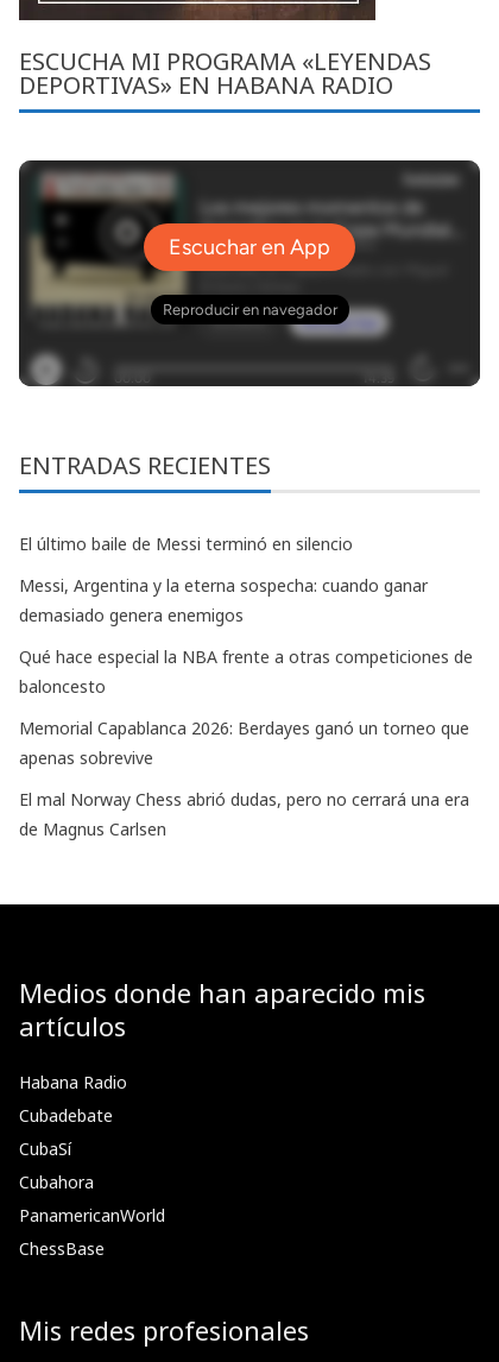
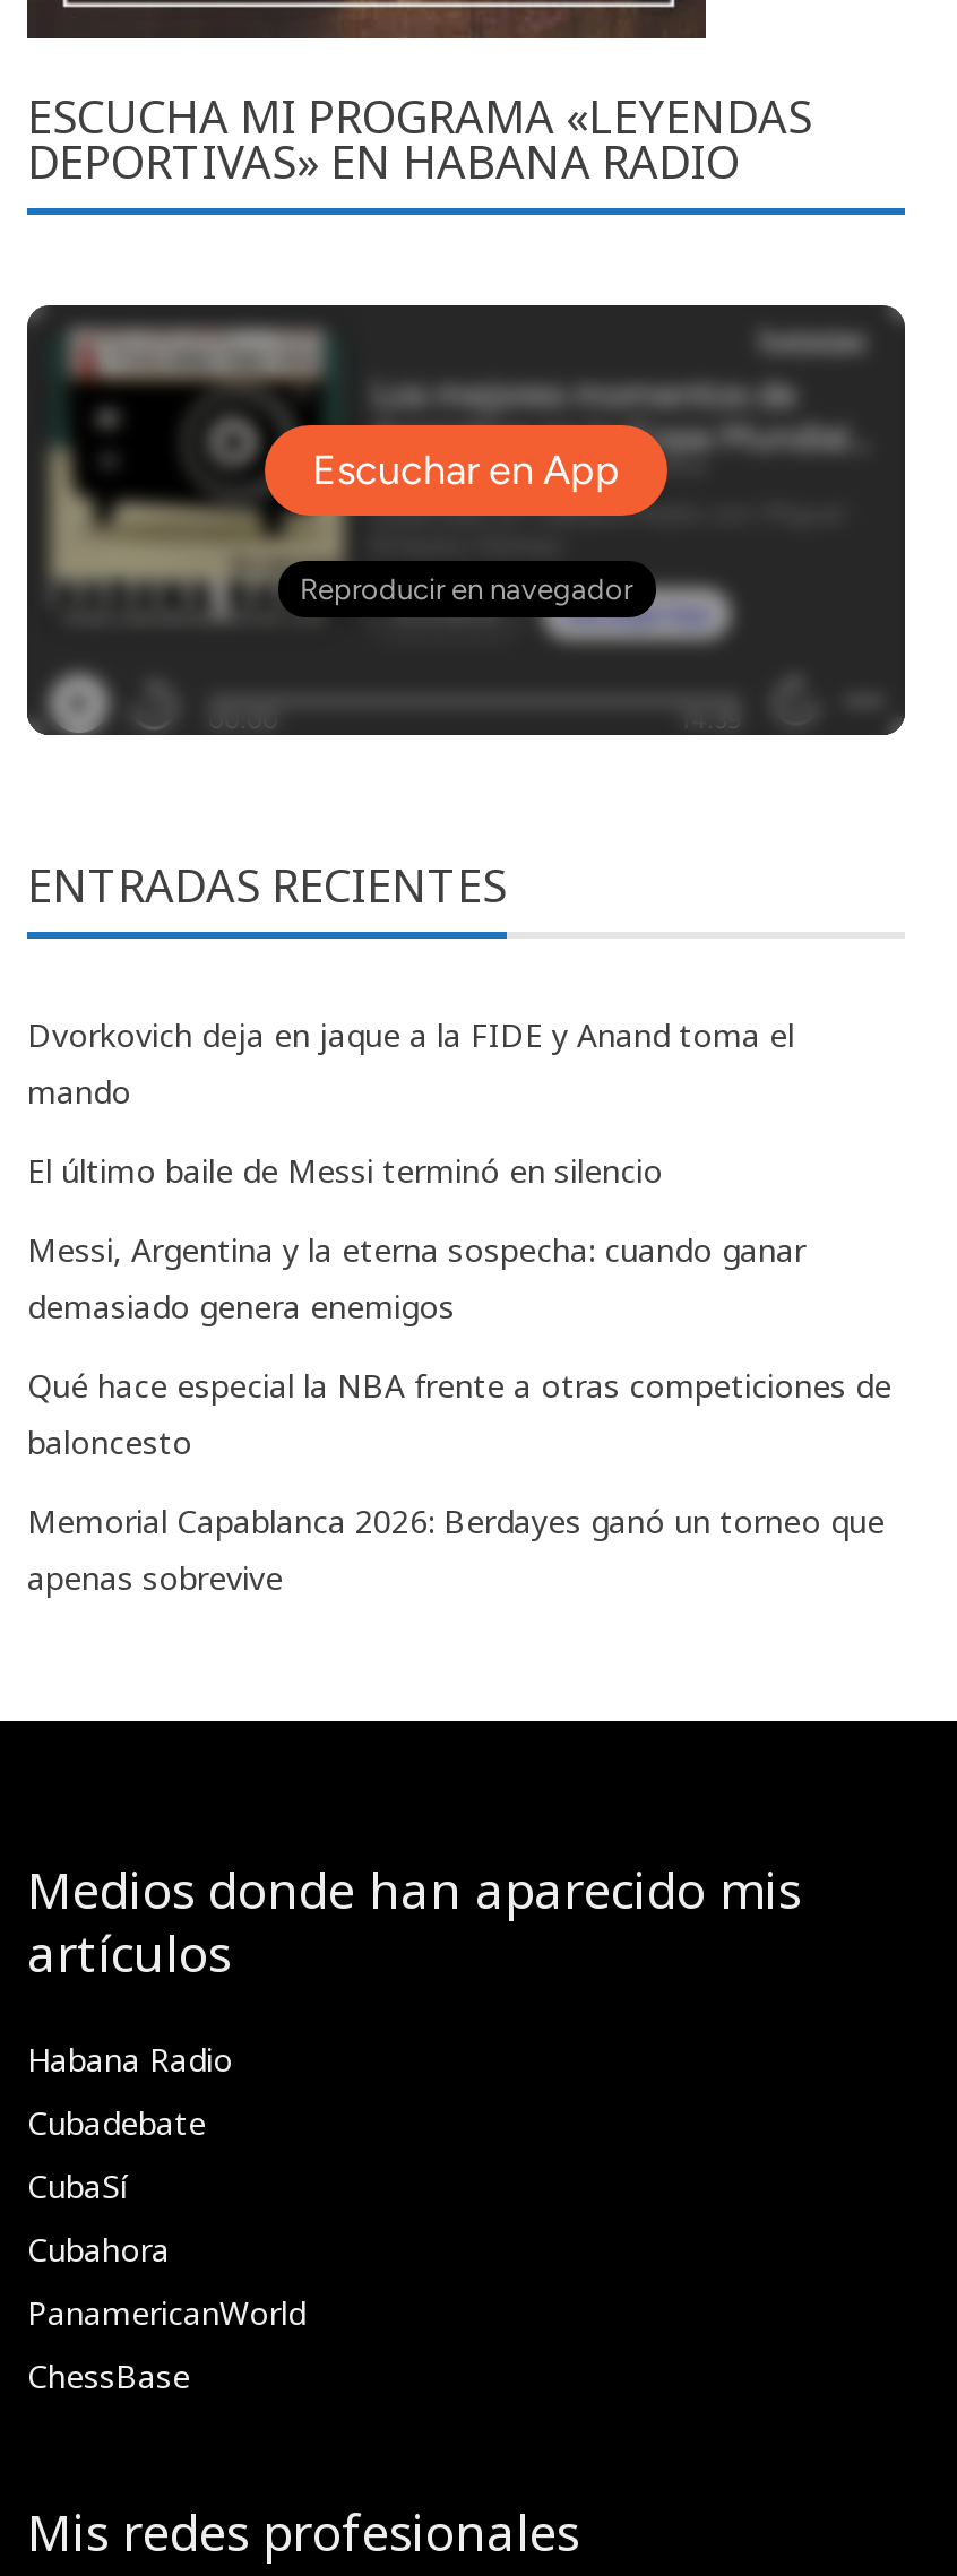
none -> [27,1013,794,1112] Dvorkovich deja en jaque a la FIDE y Anand toma el | mando
moved [19,532,473,769] -> [27,1149,891,1599]: El último baile de Messi terminó en silencio | Messi, Argentina y la eterna sospecha: cuando ganar | demasiado genera enemigos | Qué hace especial la NBA frente a otras competiciones de | baloncesto | Memorial Capablanca 2026: Berdayes ganó un torneo que | apenas sobrevive
[19,788,469,840] El mal Norway Chess abrió dudas, pero no cerrará una era | de Magnus Carlsen -> none

